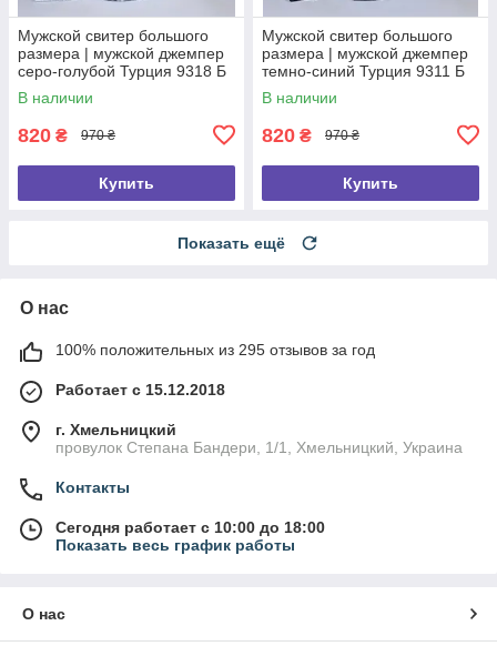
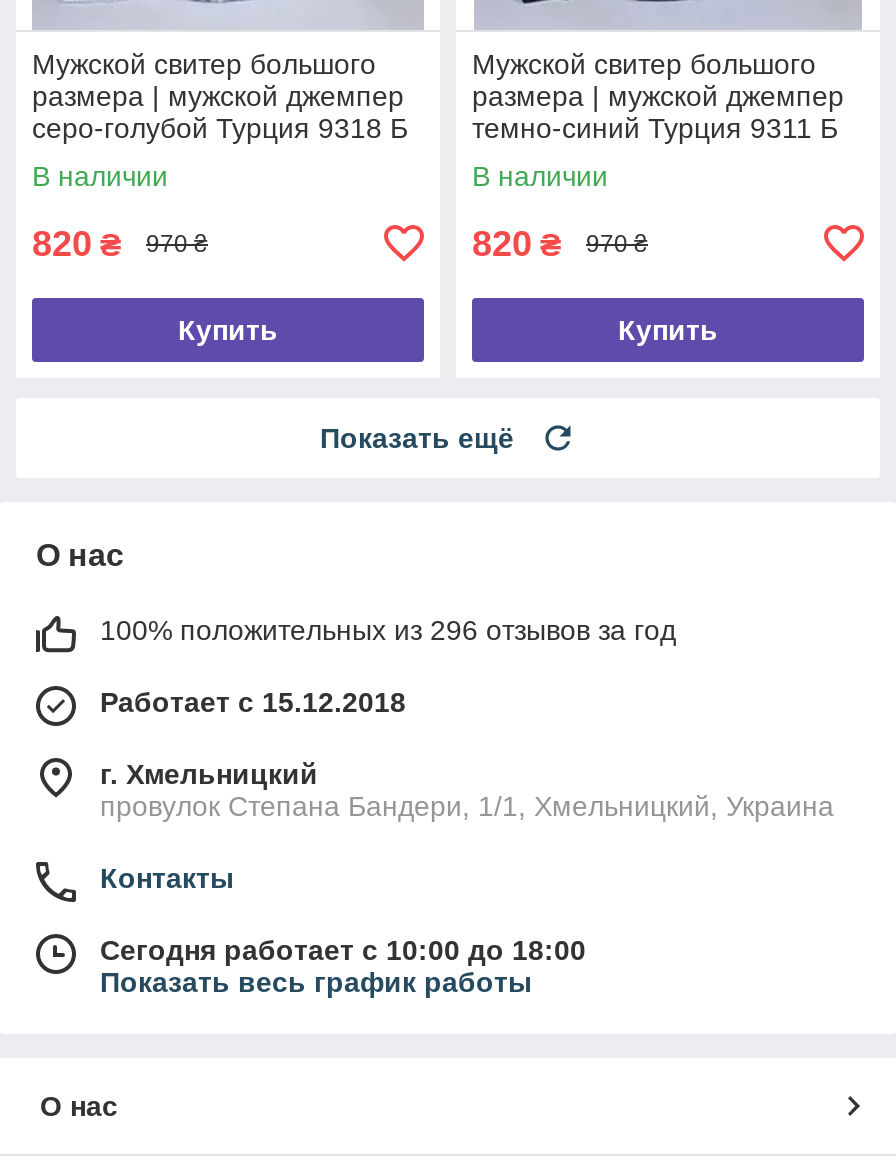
[55,341,375,358] 100% положительных из 295 отзывов за год -> [100,614,676,646] 100% положительных из 296 отзывов за год

